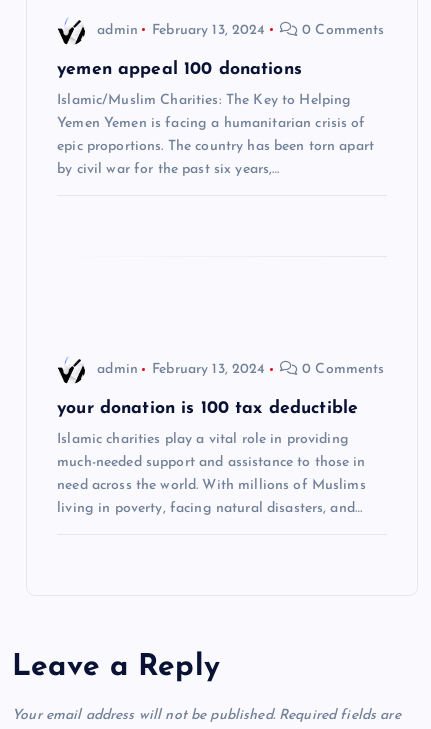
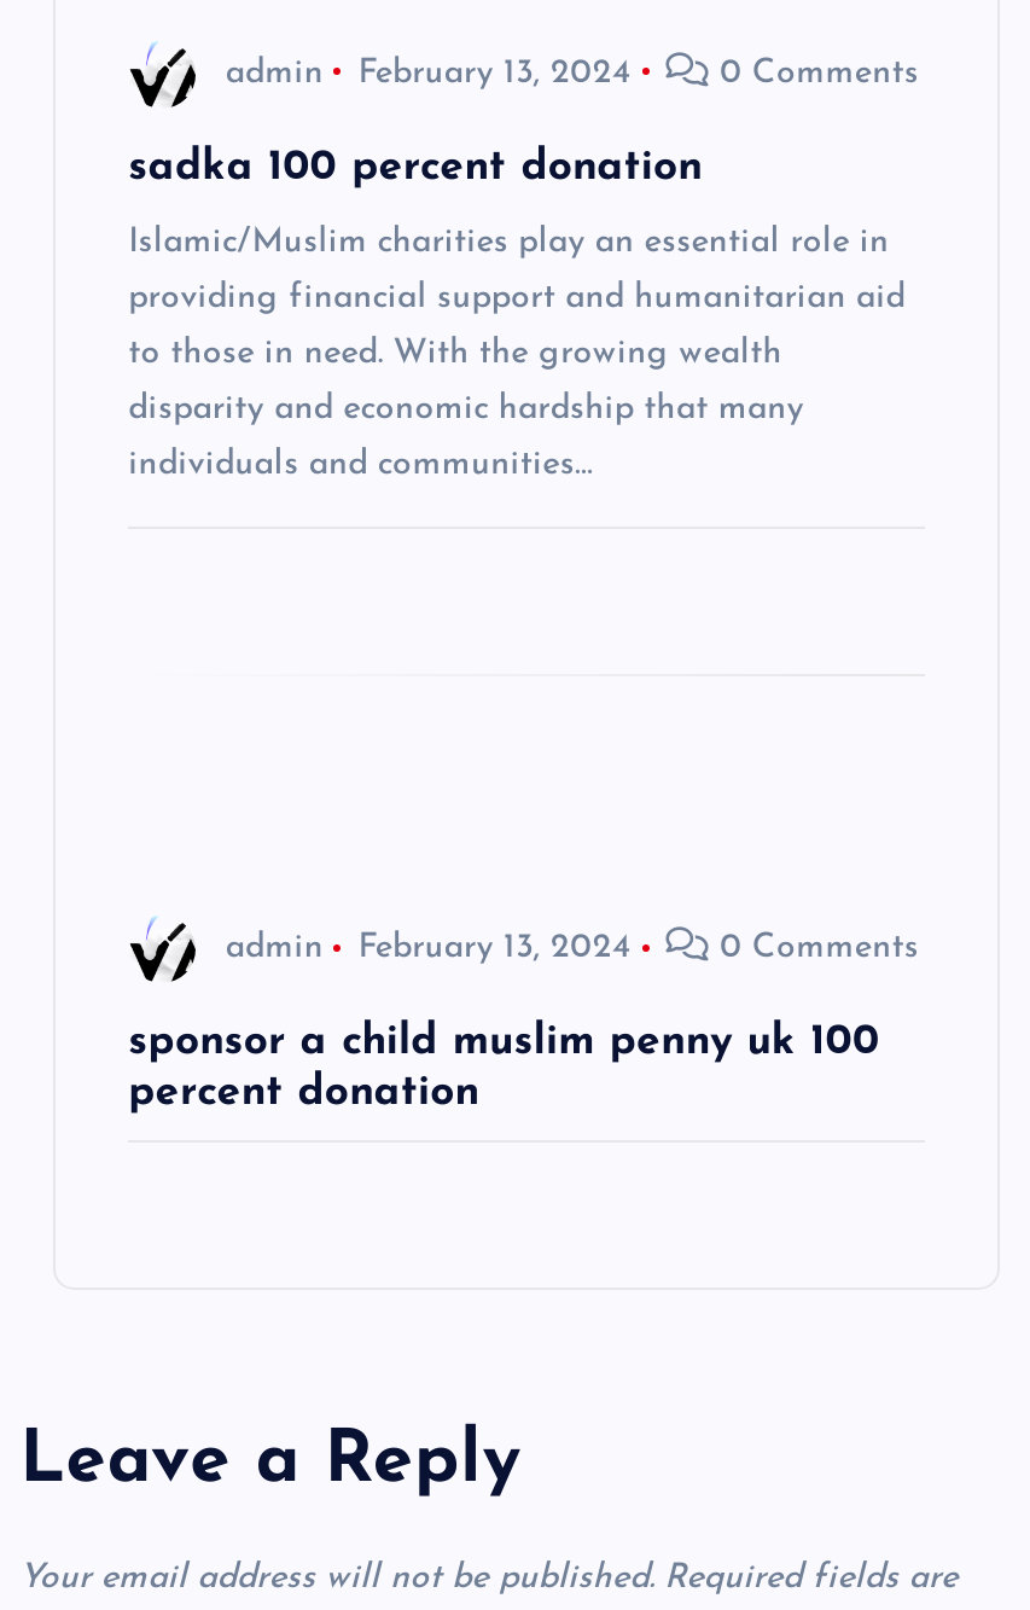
[57,61,374,177] yemen appeal 100 donations | Islamic/Muslim Charities: The Key to Helping | Yemen Yemen is facing a humanitarian crisis of | epic proportions. The country has been torn apart | by civil war for the past six years,… -> [128,147,905,483] sadka 100 percent donation | Islamic/Muslim charities play an essential role in | providing financial support and humanitarian aid | to those in need. With the growing wealth | disparity and economic hardship that many | individuals and communities…
moved [97,362,266,377] -> [225,930,632,966]: admin | February 13, 2024
[57,400,366,516] your donation is 100 tax deductible | Islamic charities play a vital role in providing | much-needed support and assistance to those in | need across the world. With millions of Muslims | living in poverty, facing natural disasters, and… -> [128,1023,879,1114] sponsor a child muslim penny uk 100 | percent donation

